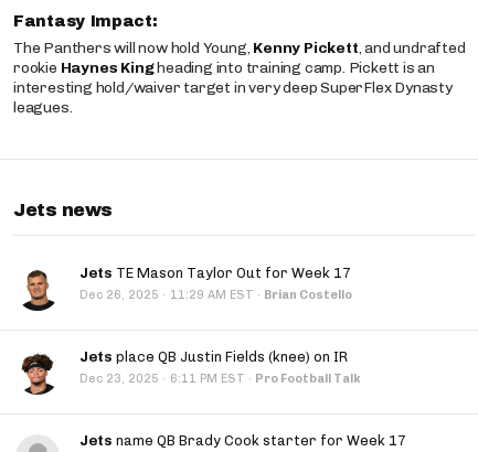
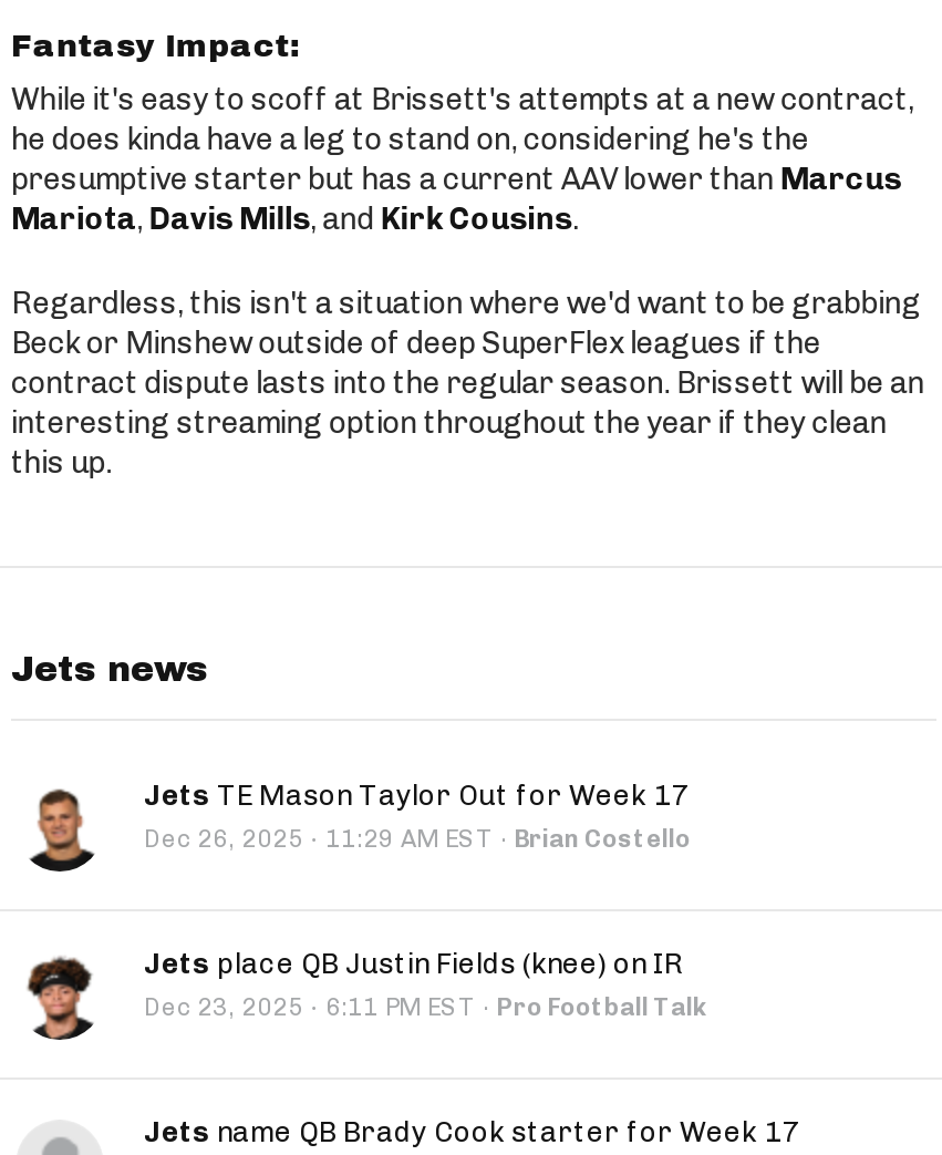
[13,39,465,117] The Panthers will now hold Young, Kenny Pickett, and undrafted | rookie Haynes King heading into training camp. Pickett is an | interesting hold/waiver target in very deep SuperFlex Dynasty | leagues. -> [11,81,925,482] While it's easy to scoff at Brissett's attempts at a new contract, | he does kinda have a leg to stand on, considering he's the | presumptive starter but has a current AAV lower than Marcus | Mariota, Davis Mills, and Kirk Cousins. | Regardless, this isn't a situation where we'd want to be grabbing | Beck or Minshew outside of deep SuperFlex leagues if the | contract dispute lasts into the regular season. Brissett will be an | interesting streaming option throughout the year if they clean | this up.

